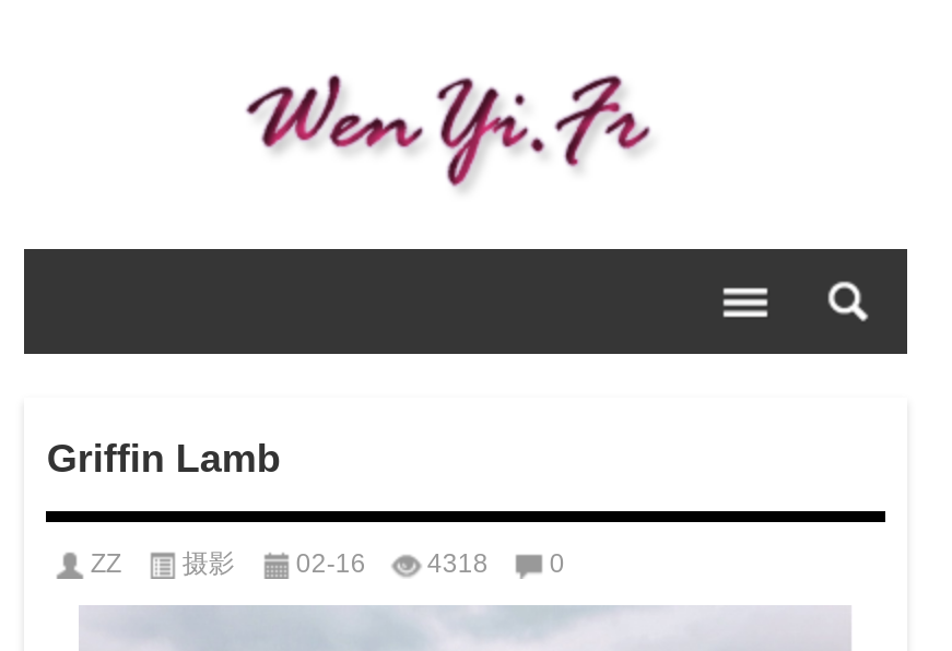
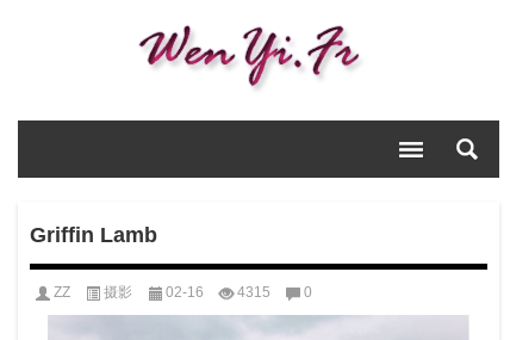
[91,547,565,578] ZZ 摄影 02-16 4318 0 -> [54,283,313,300] ZZ 摄影 02-16 4315 0

